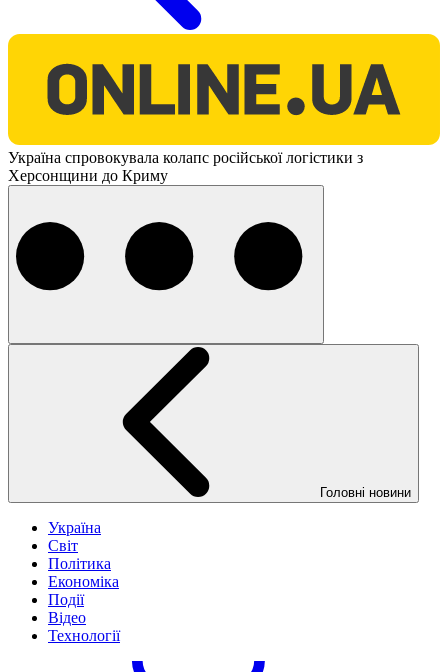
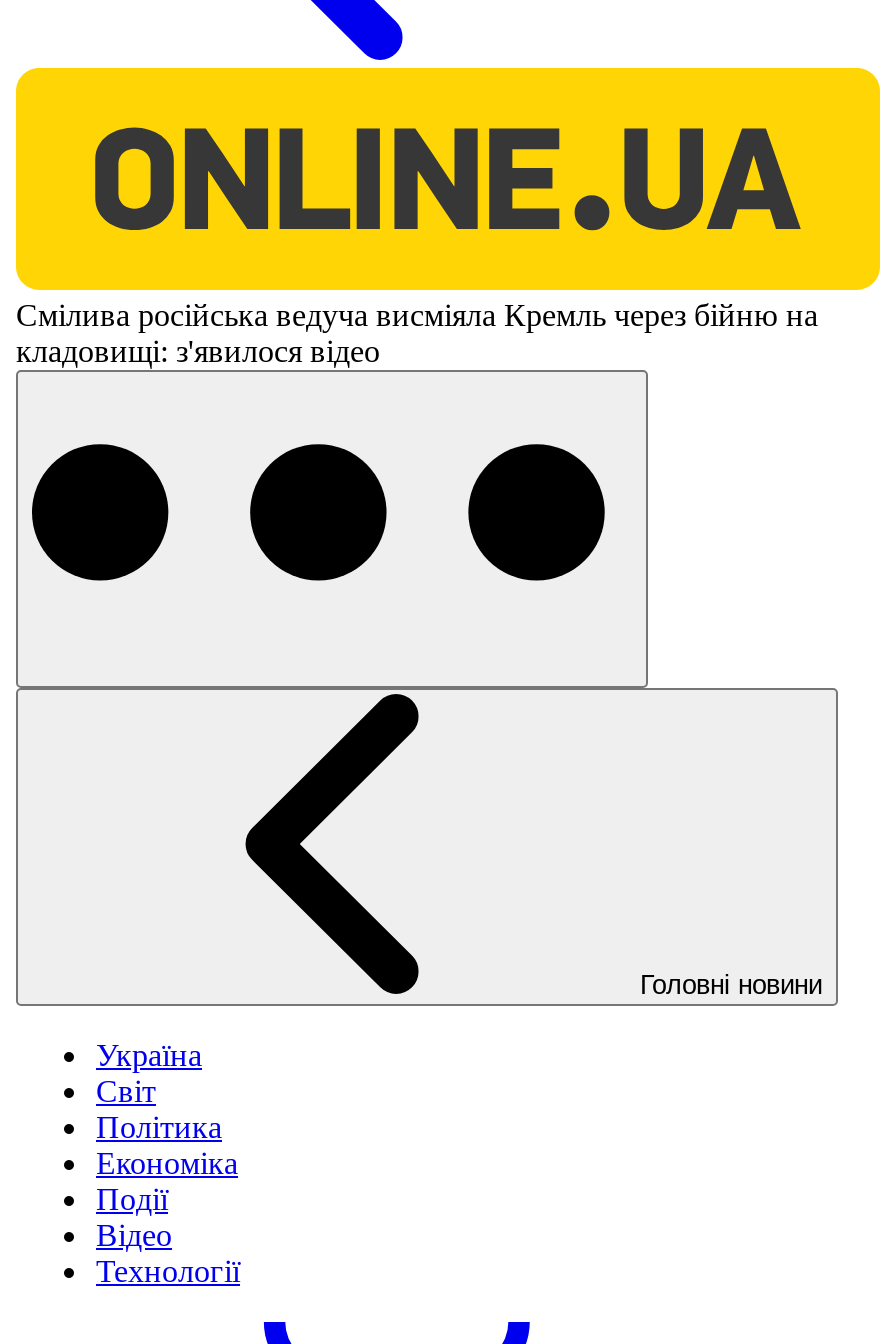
[8,149,363,184] Україна спровокувала колапс російської логістики з | Херсонщини до Криму -> [16,298,818,368] Смілива російська ведуча висміяла Кремль через бійню на | кладовищі: з'явилося відео

